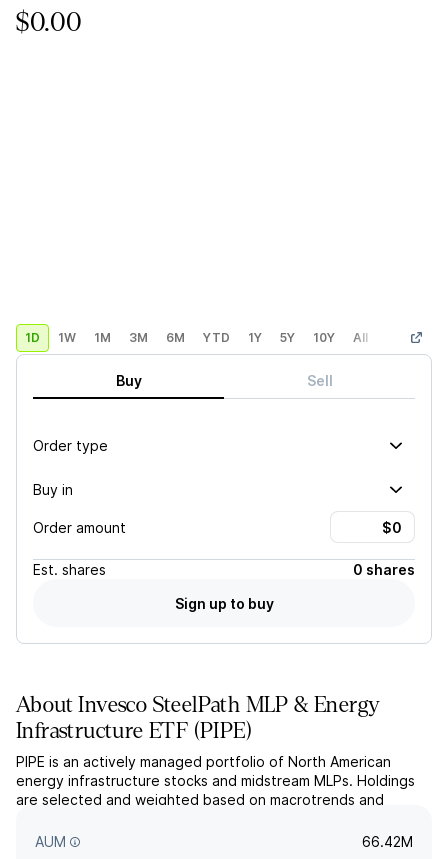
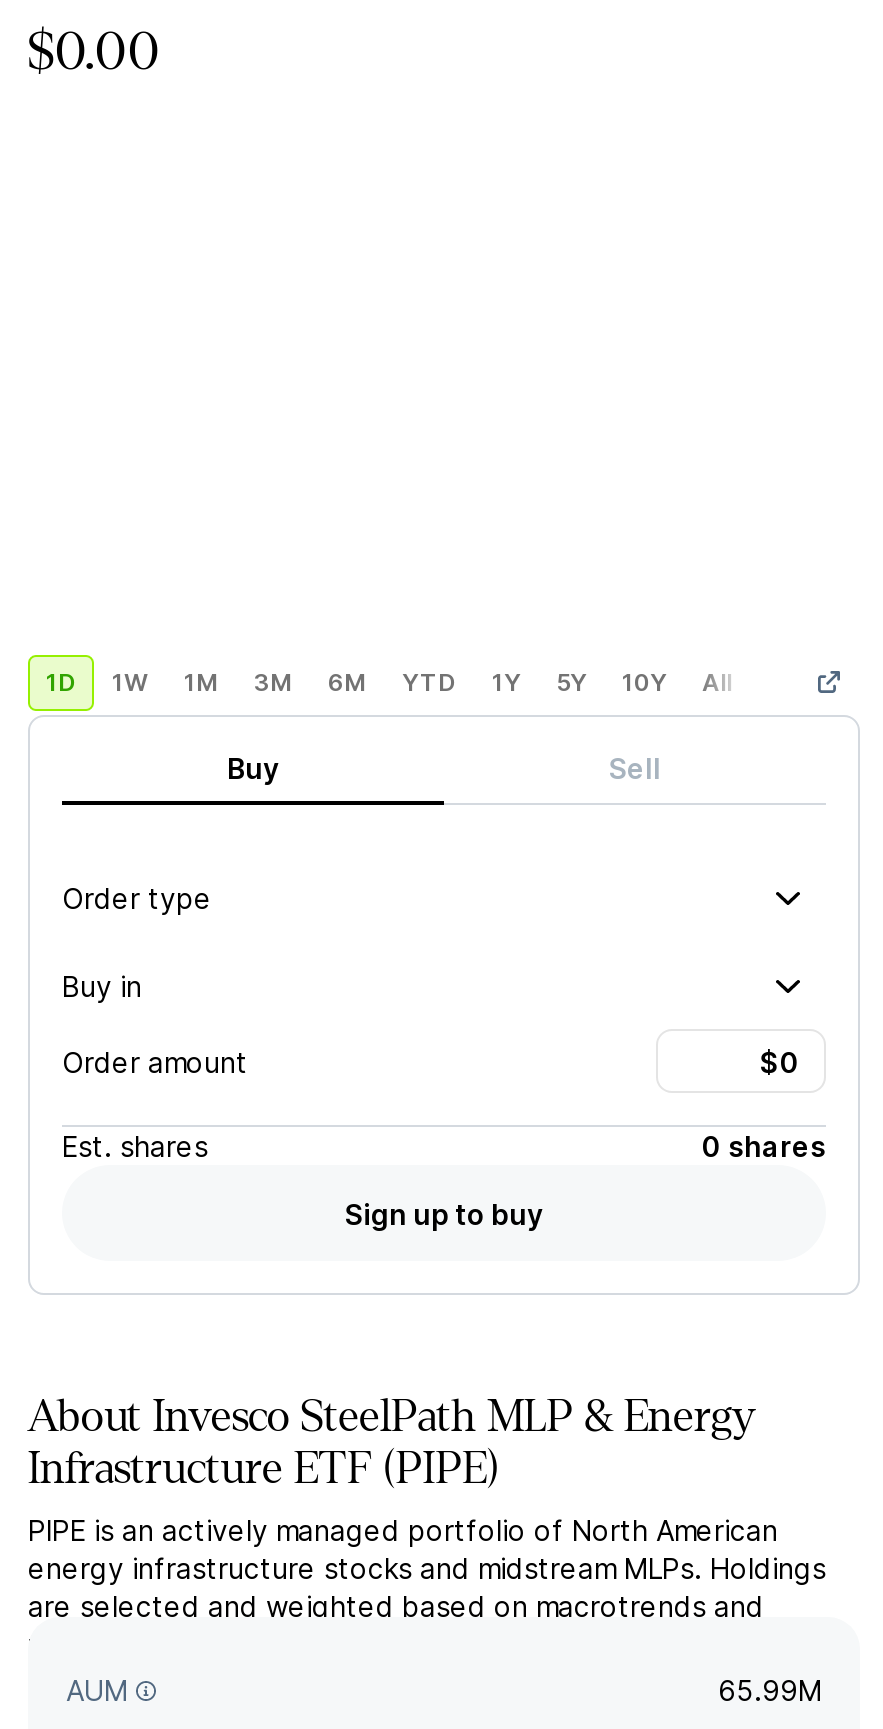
[362,833,413,850] 66.42M -> [718,1673,822,1707] 65.99M

